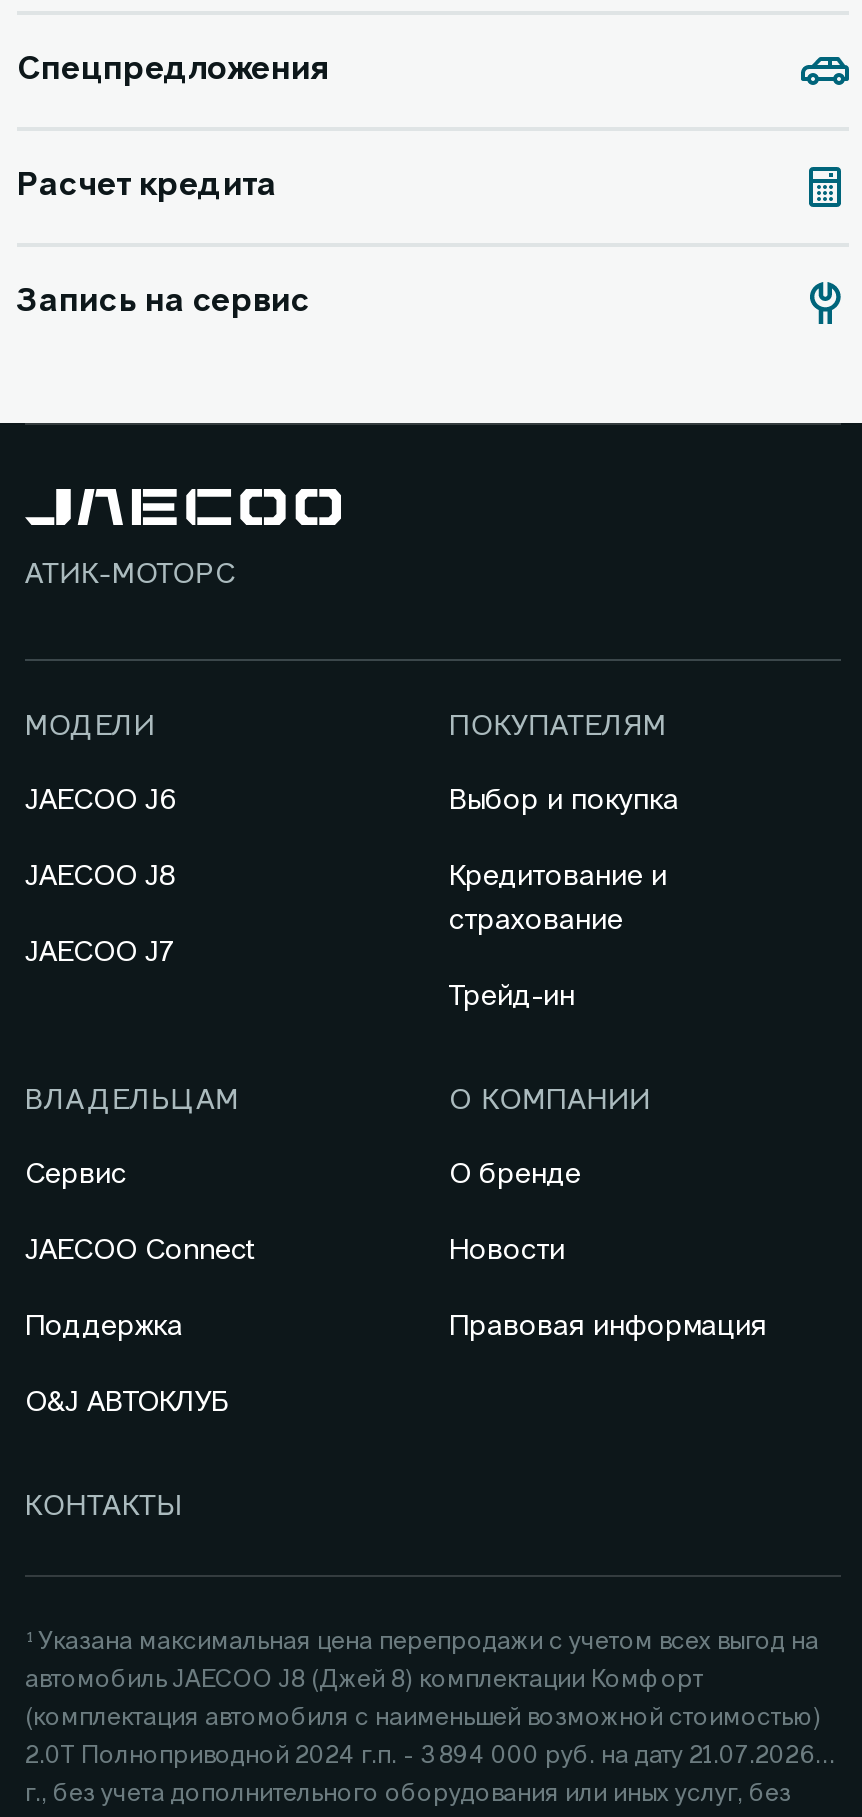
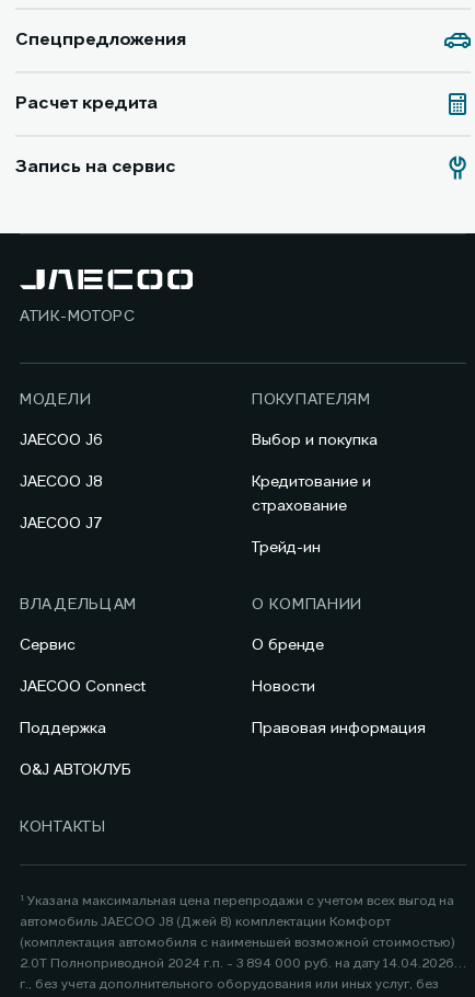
[25,1745,815,1769] 2.0Т Полноприводной 2024 г.п. - 3 894 000 руб. на дату 21.07.2026 -> [20,958,454,971] 2.0Т Полноприводной 2024 г.п. - 3 894 000 руб. на дату 14.04.2026

